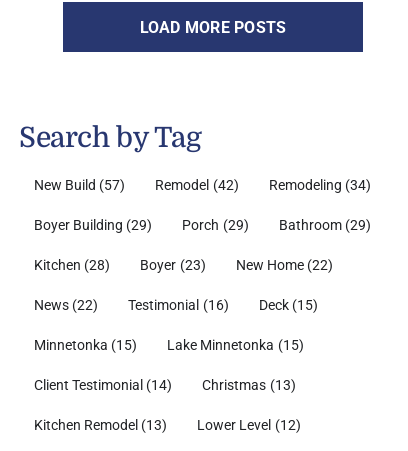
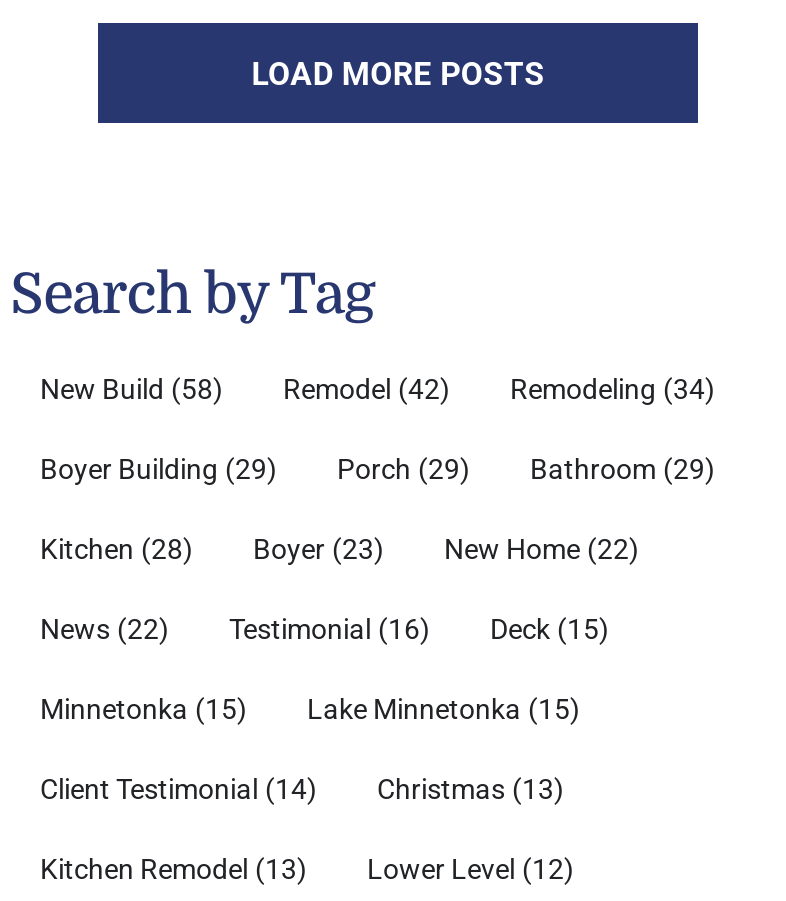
[34,177,371,193] New Build (57) Remodel (42) Remodeling (34) -> [40,374,715,406] New Build (58) Remodel (42) Remodeling (34)

